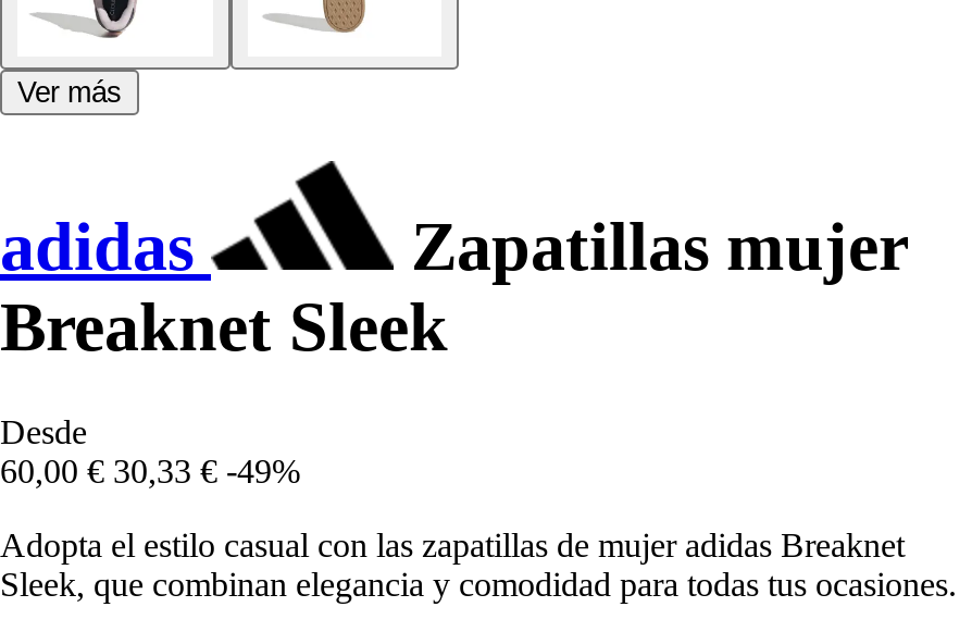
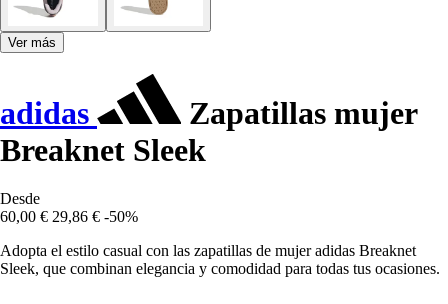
[0,453,300,490] 60,00 € 30,33 € -49% -> [0,208,138,225] 60,00 € 29,86 € -50%

